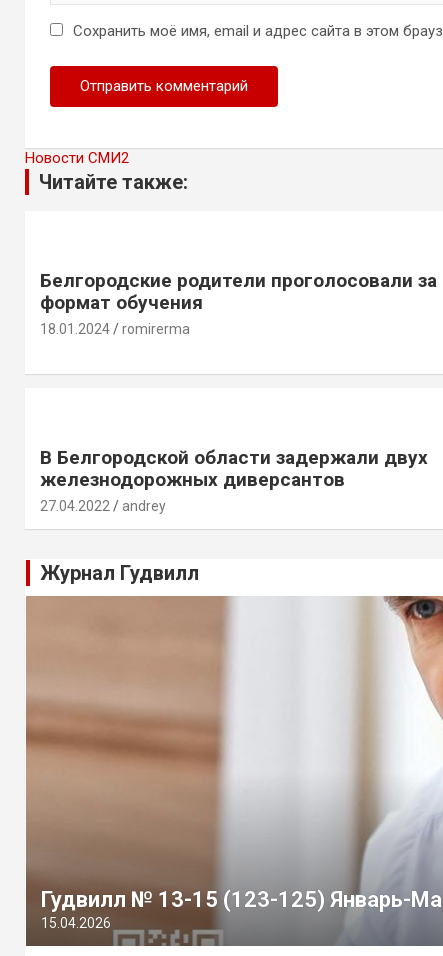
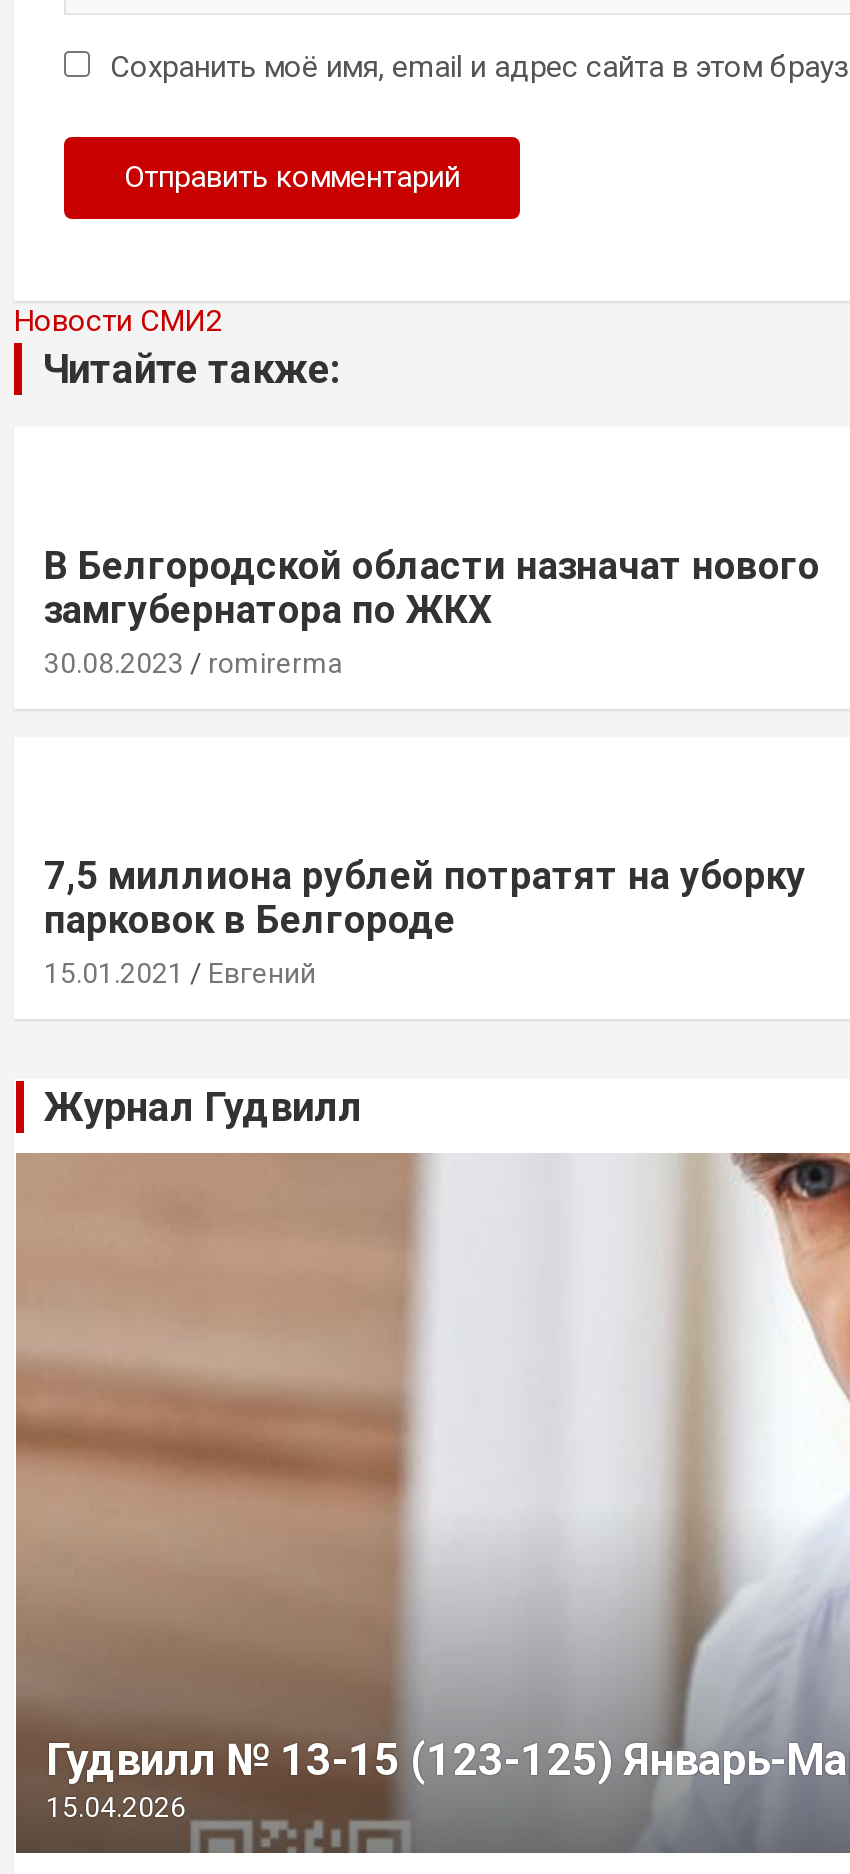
[40,269,437,337] Белгородские родители проголосовали за | формат обучения | 18.01.2024 -> [44,543,820,679] В Белгородской области назначат нового | замгубернатора по ЖКХ | 30.08.2023
[40,446,428,514] В Белгородской области задержали двух | железнодорожных диверсантов | 27.04.2022 | andrey -> [44,853,806,989] 7,5 миллиона рублей потратят на уборку | парковок в Белгороде | 15.01.2021 | Евгений

